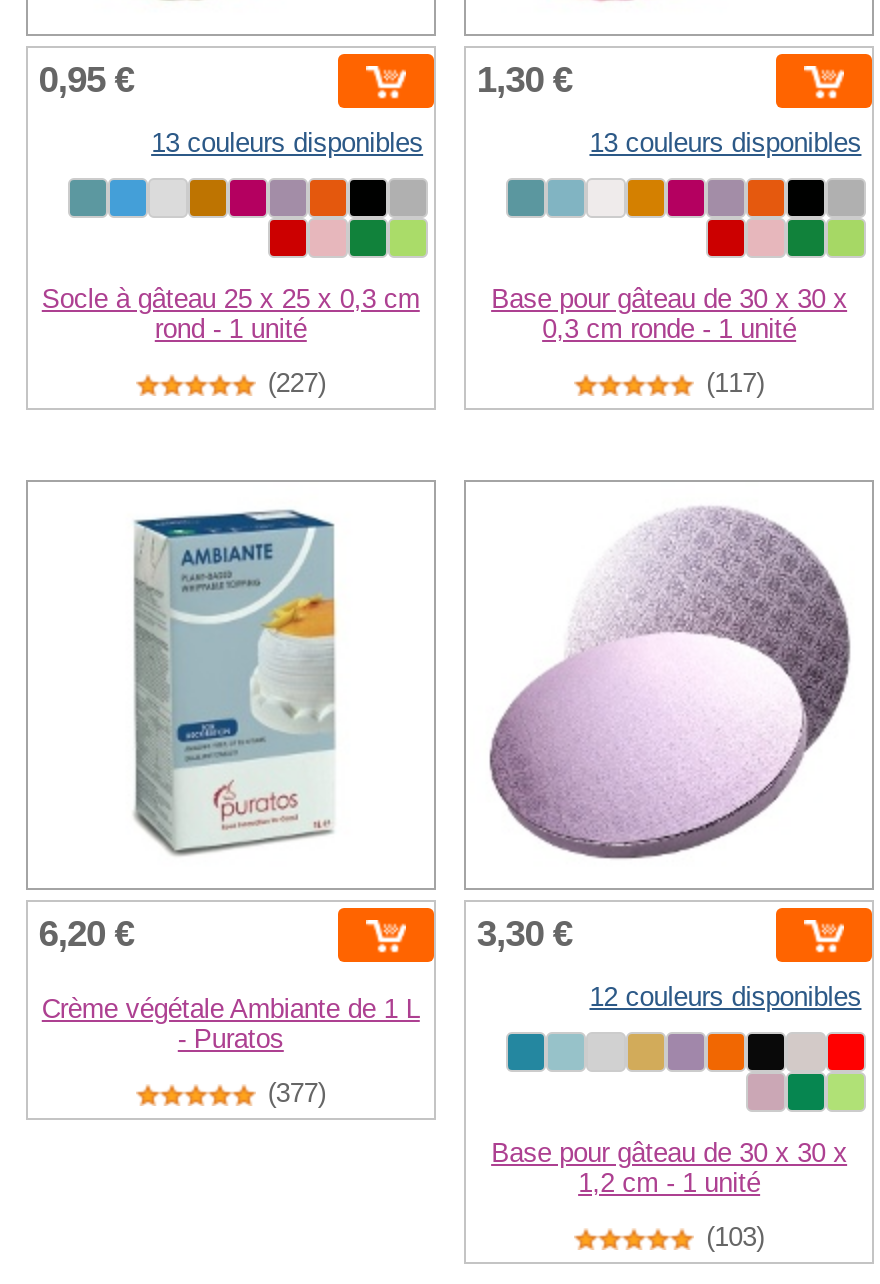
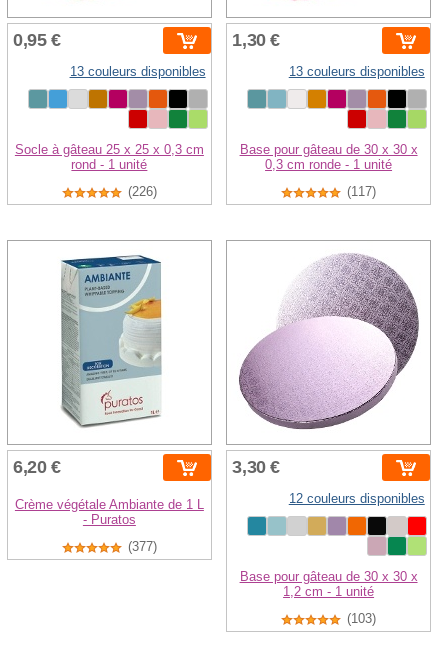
[268,369,326,399] (227) -> [128,184,157,199] (226)

